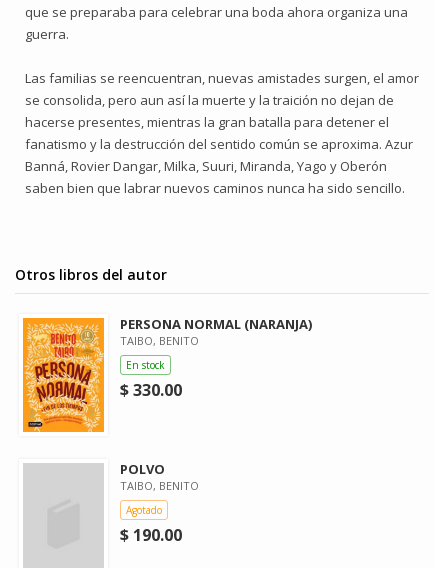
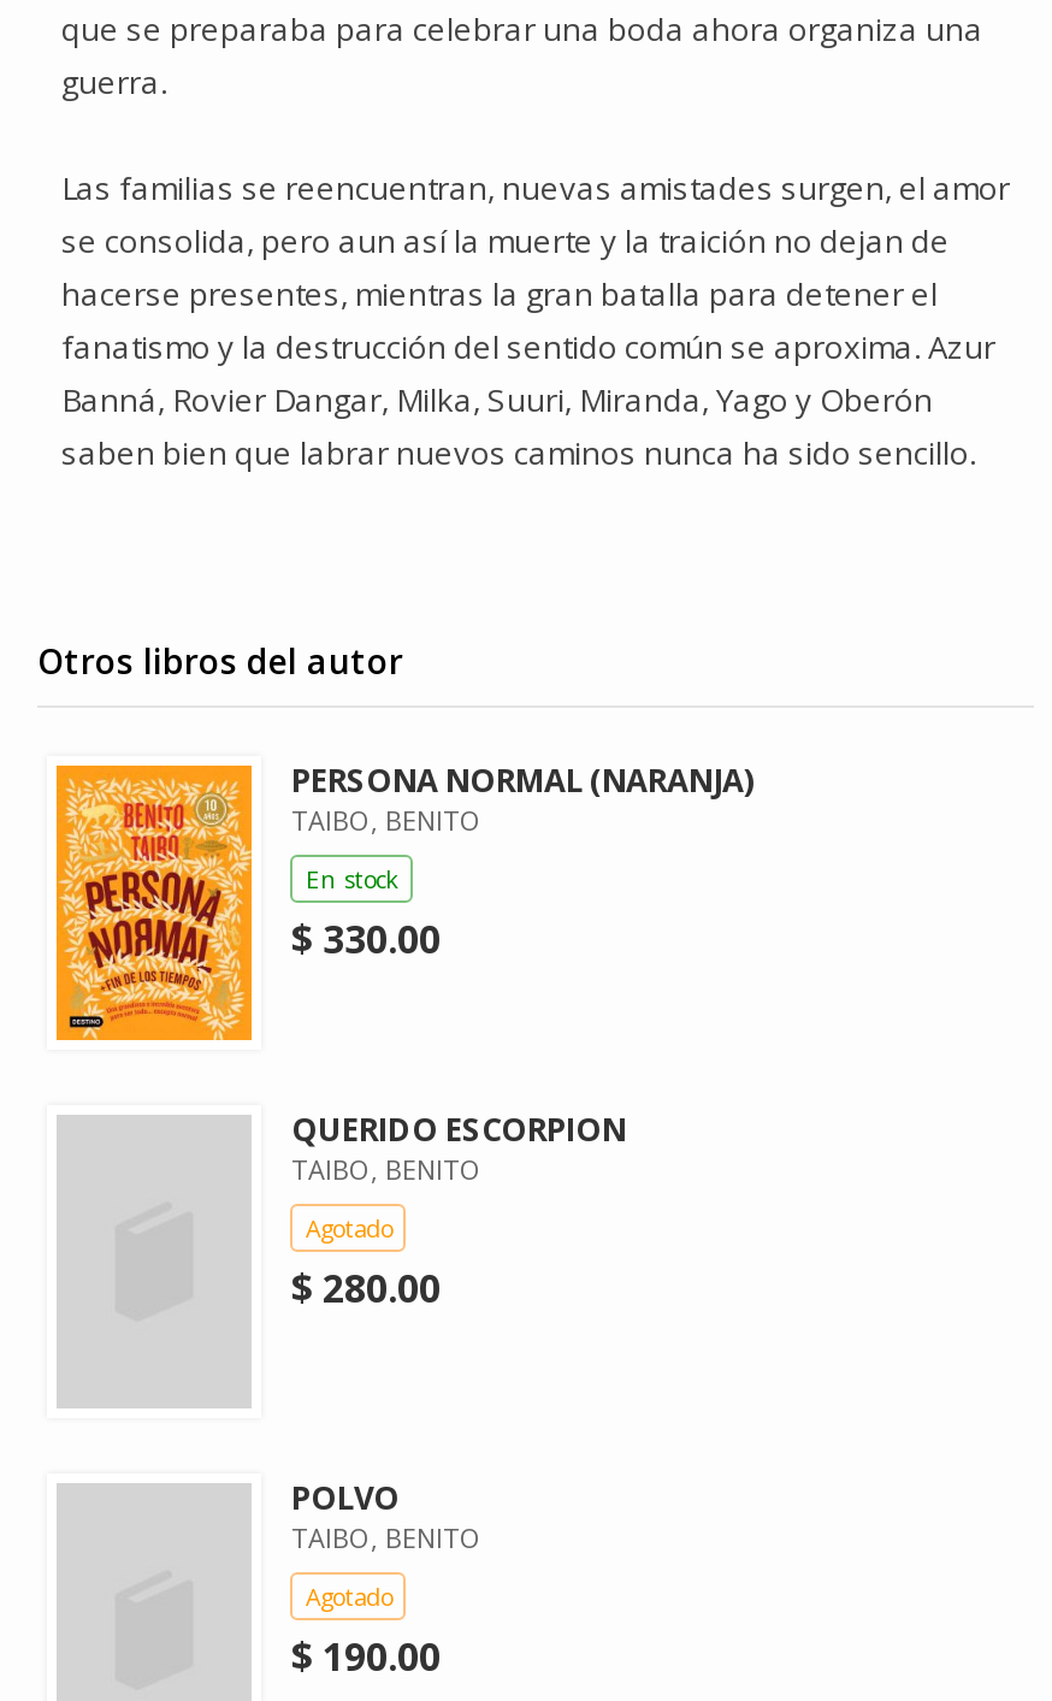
none -> [291,1107,626,1314] QUERIDO ESCORPION | TAIBO, BENITO | Agotado | $ 280.00

